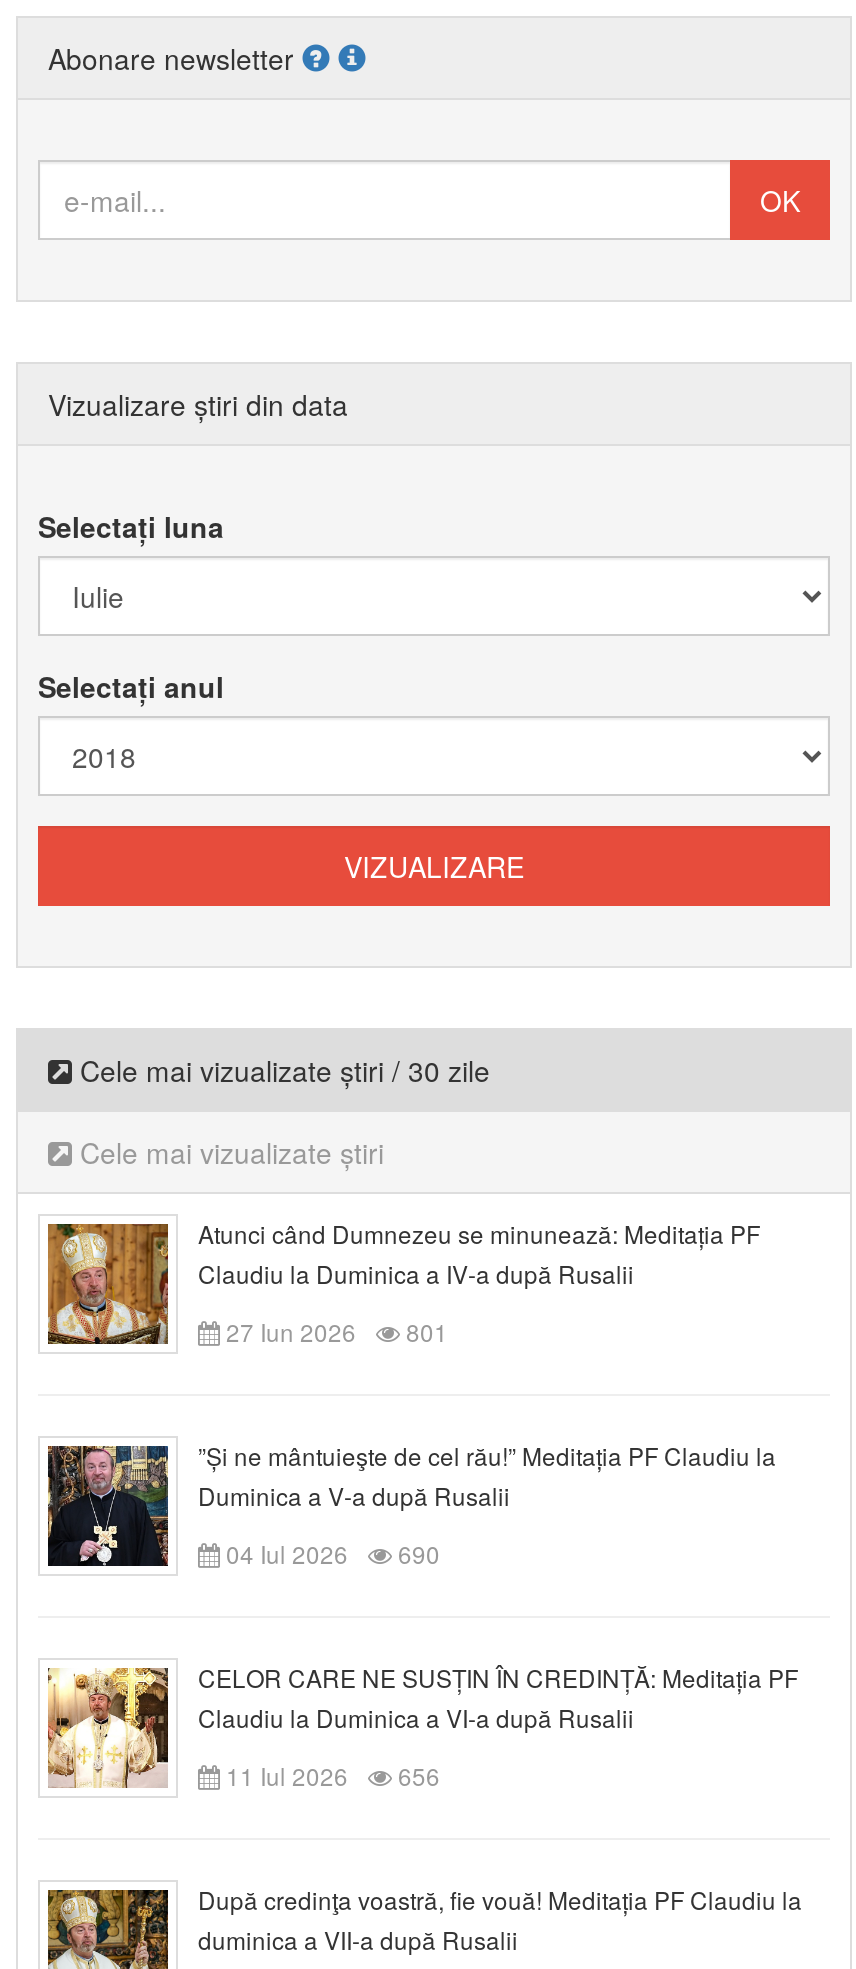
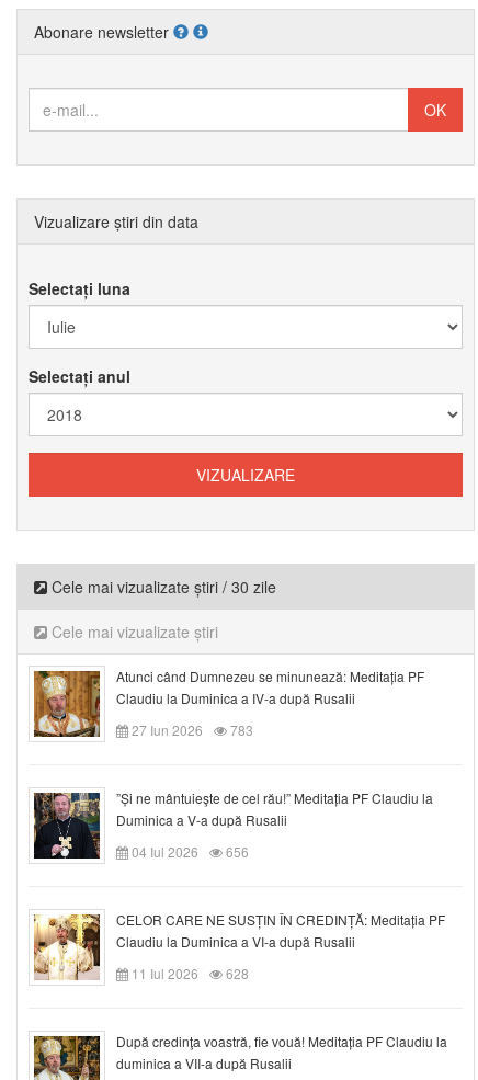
[220,1313,448,1347] 27 Iun 2026 801 -> [128,720,253,739] 27 Iun 2026 783
[220,1535,440,1569] 04 Iul 2026 690 -> [128,842,249,861] 04 Iul 2026 656
[220,1757,440,1791] 11 Iul 2026 656 -> [128,964,249,983] 11 Iul 2026 628

